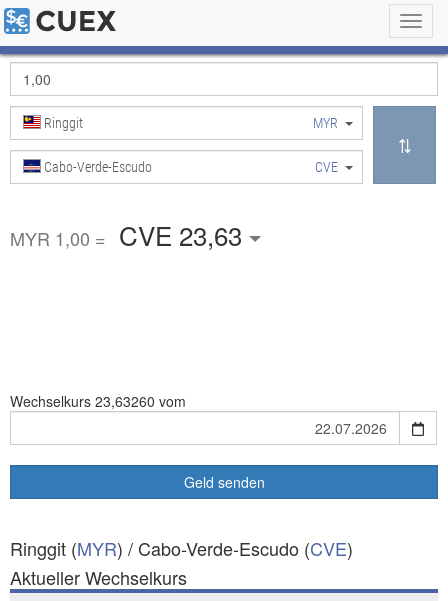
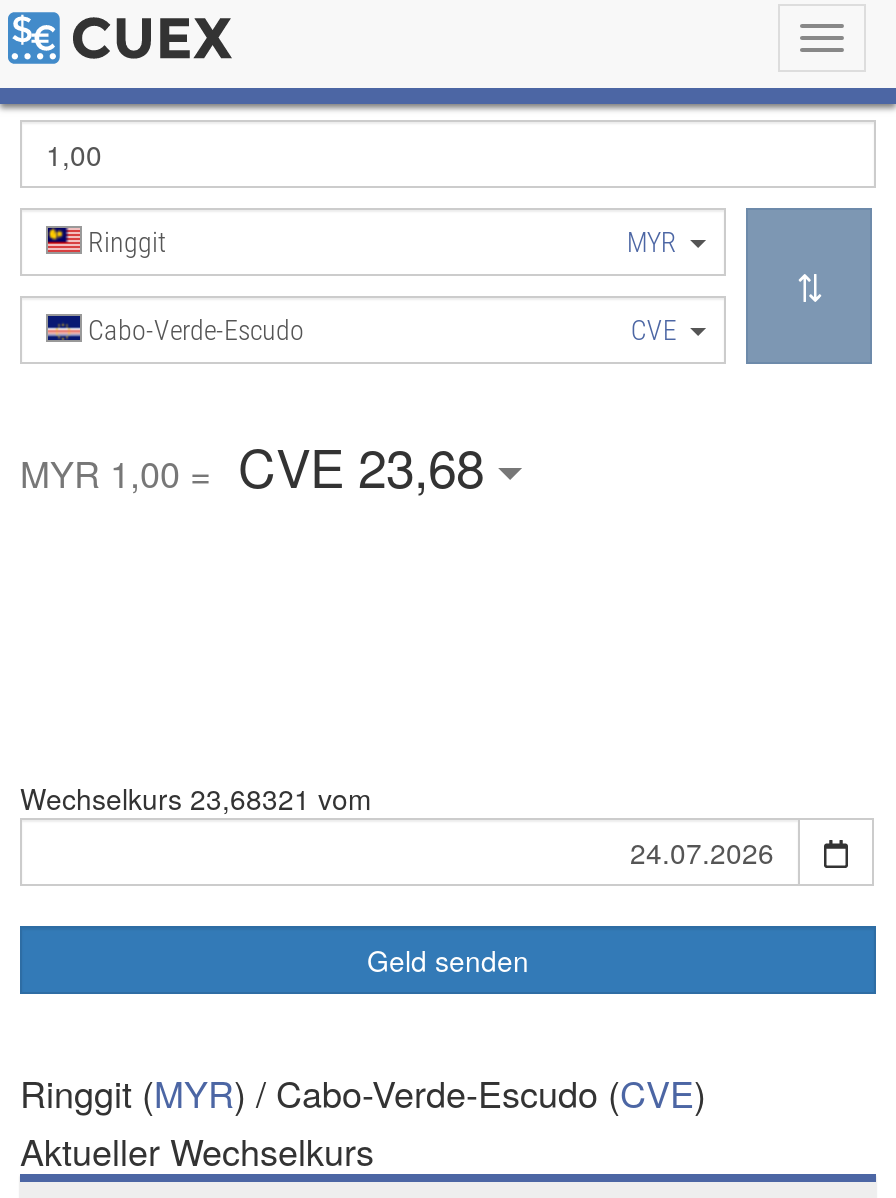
[10,216,249,253] MYR 1,00 = CVE 23,63 -> [20,428,498,502] MYR 1,00 = CVE 23,68
[10,391,186,411] Wechselkurs 23,63260 vom -> [20,778,372,818] Wechselkurs 23,68321 vom

